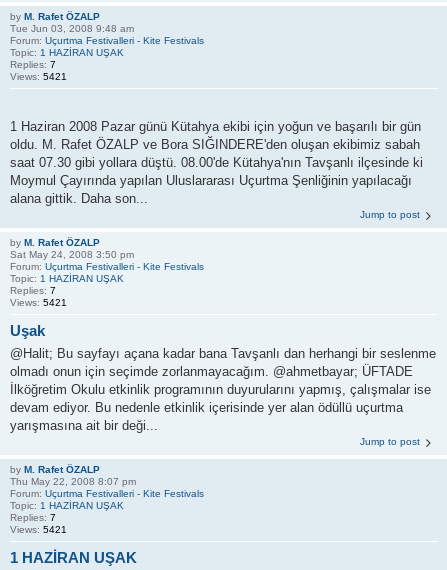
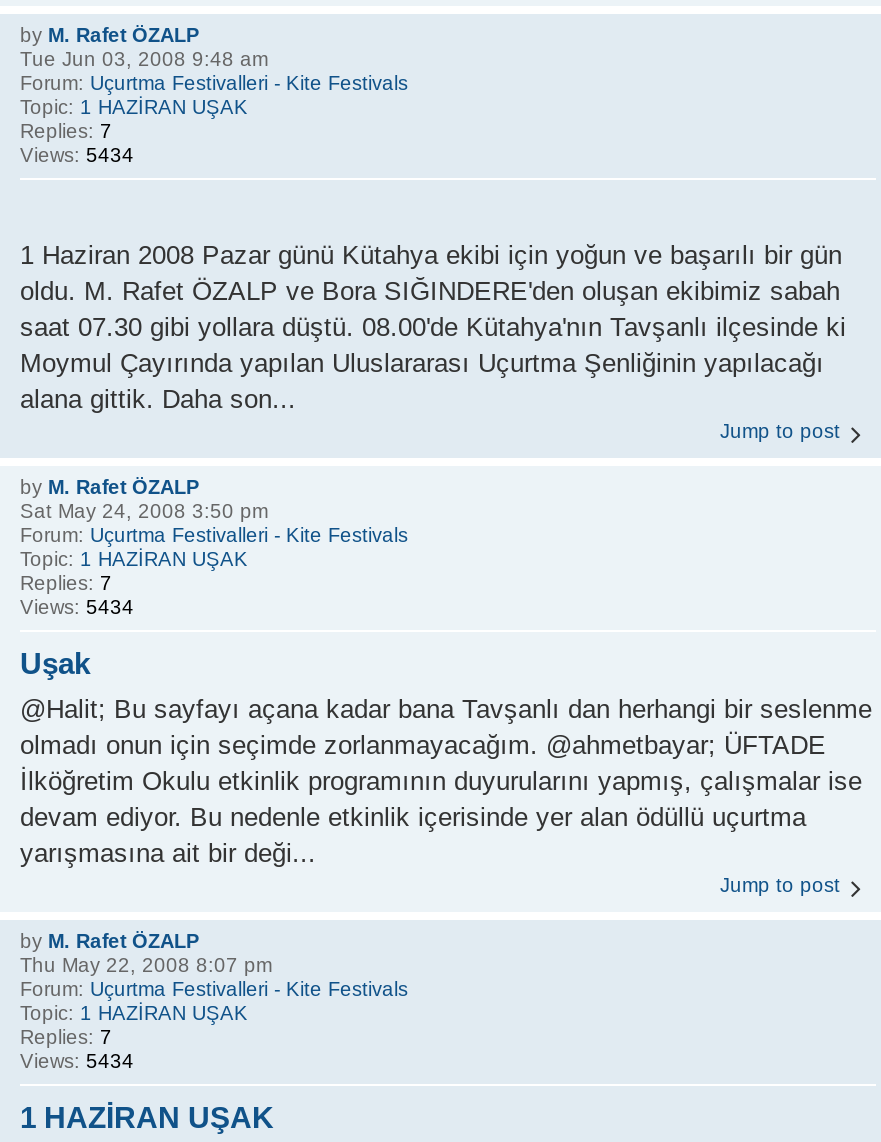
[10,70,67,81] Views: 5421 -> [20,143,134,165] Views: 5434
[10,297,67,308] Views: 5421 -> [20,596,134,618] Views: 5434
[10,523,67,534] Views: 5421 -> [20,1049,134,1071] Views: 5434

